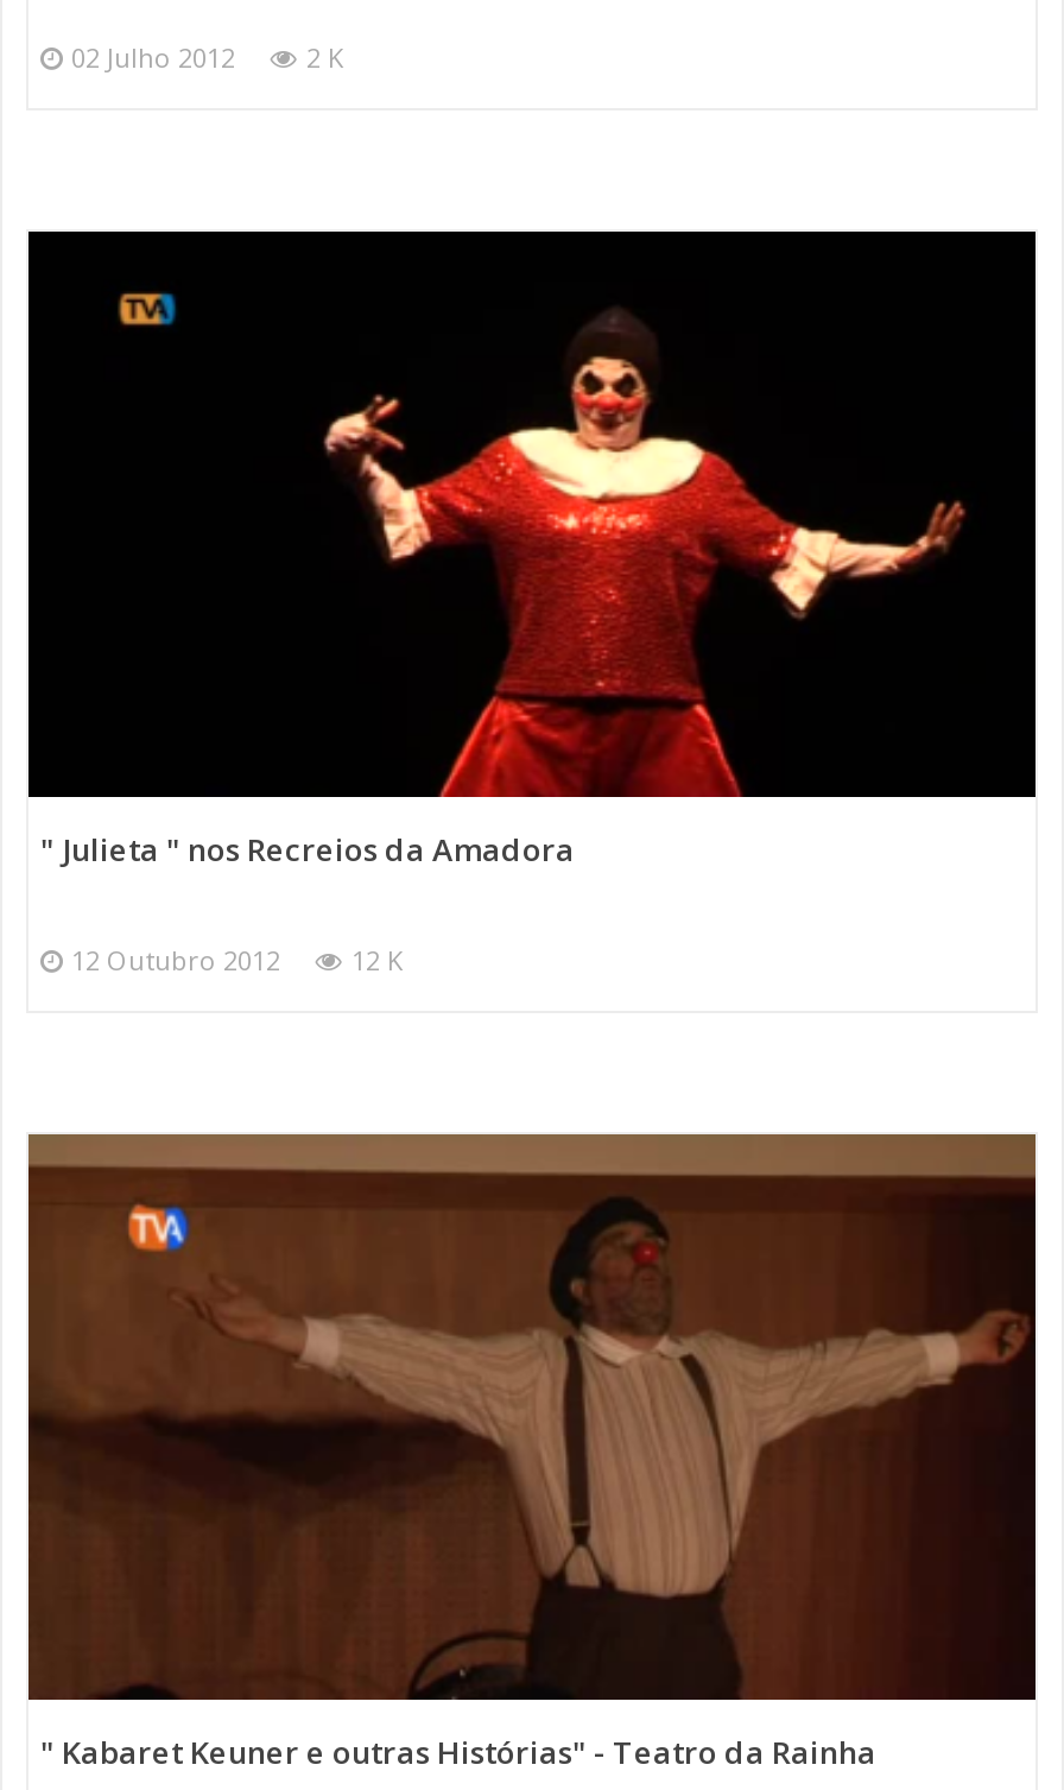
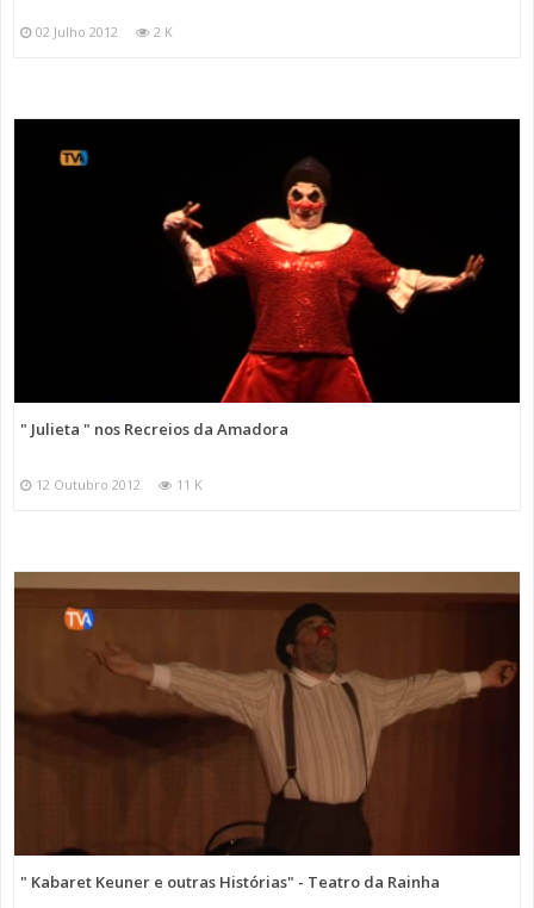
[71,942,404,978] 12 Outubro 2012 12 K -> [36,475,203,493] 12 Outubro 2012 11 K

